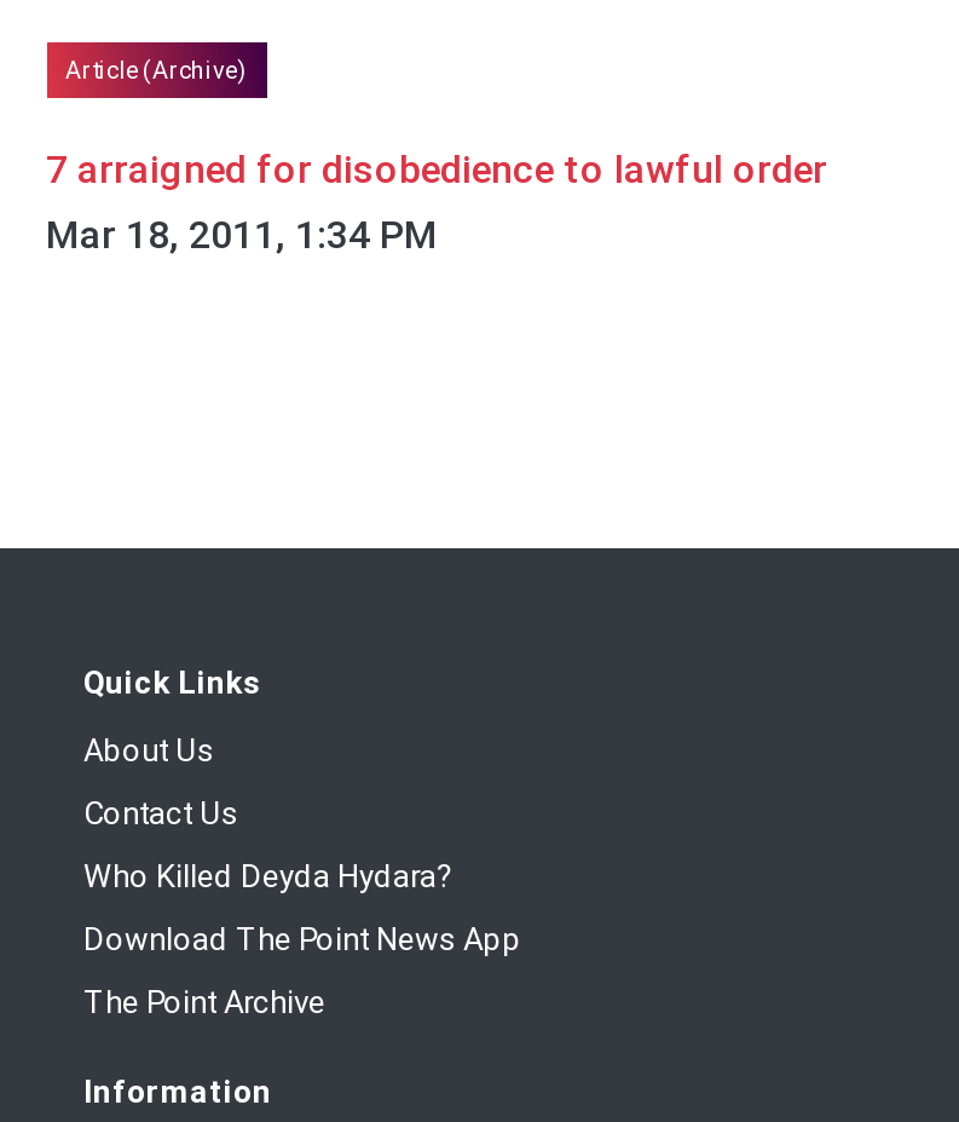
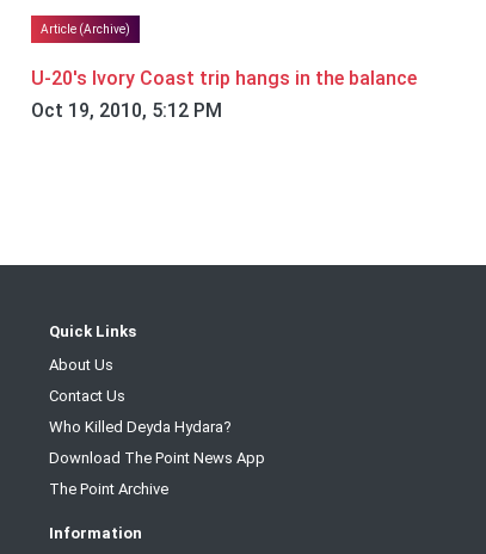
[46,147,827,258] 7 arraigned for disobedience to lawful order | Mar 18, 2011, 1:34 PM -> [30,67,416,122] U-20's Ivory Coast trip hangs in the balance | Oct 19, 2010, 5:12 PM

